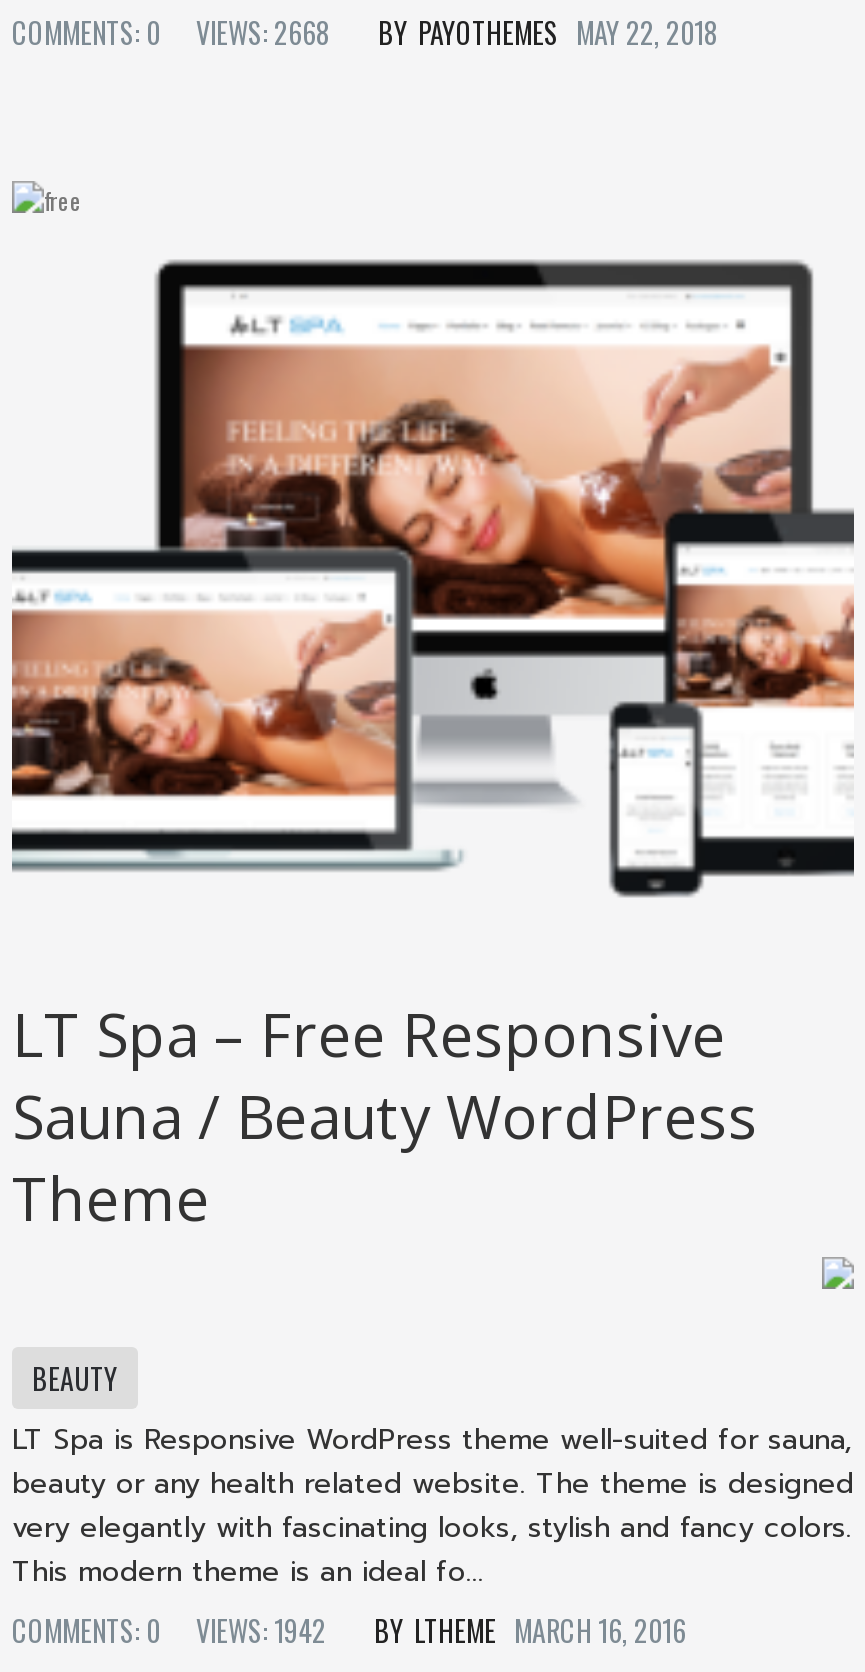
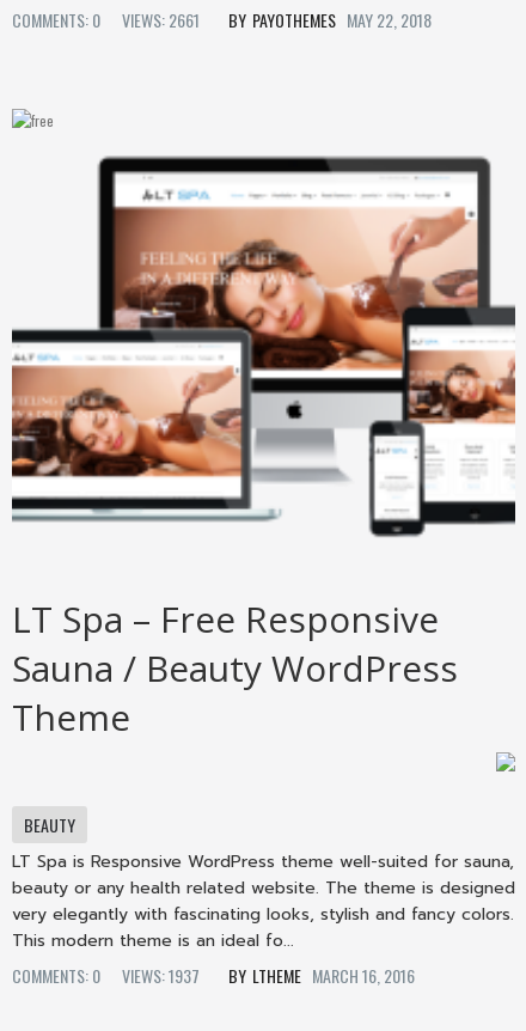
[12,11,718,53] COMMENTS: 0 VIEWS: 2668 PAYOTHEMES MAY 22, 2018 -> [12,7,432,32] COMMENTS: 0 VIEWS: 2661 PAYOTHEMES MAY 22, 2018
[12,1609,686,1651] COMMENTS: 0 VIEWS: 1942 LTHEME MARCH 16, 2016 -> [12,963,415,988] COMMENTS: 0 VIEWS: 1937 LTHEME MARCH 16, 2016

